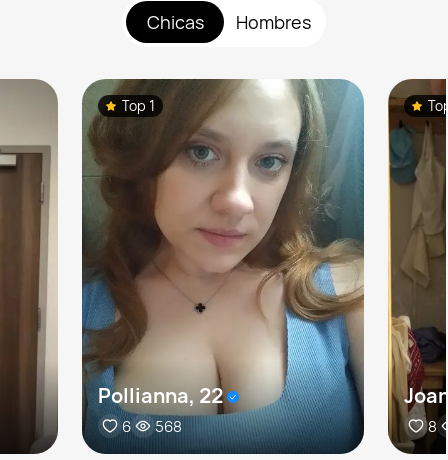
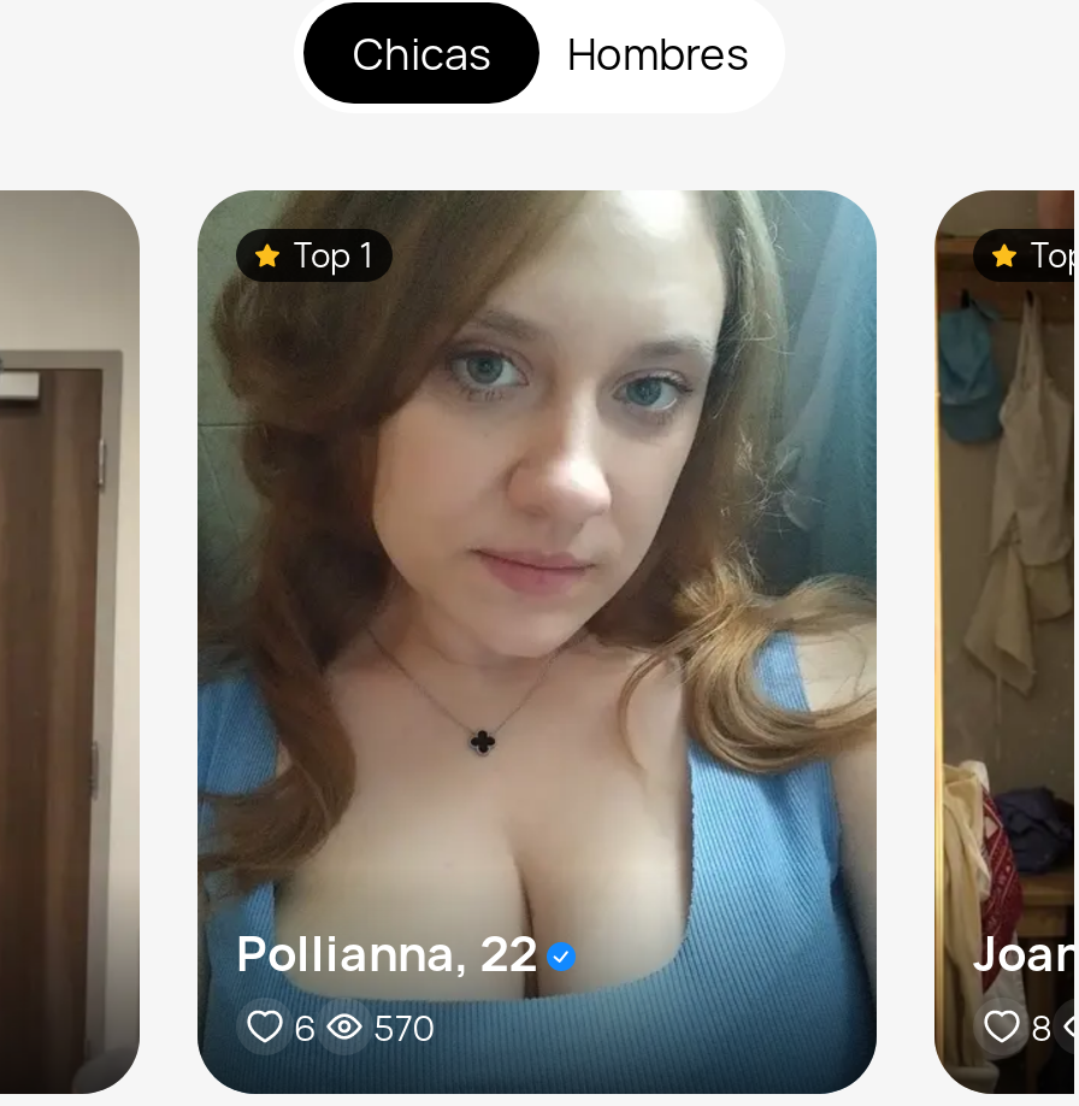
[122,416,182,435] 6 568 -> [294,1004,436,1049] 6 570

